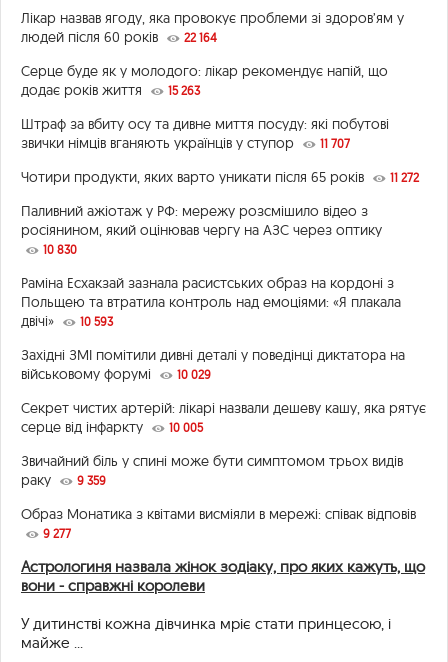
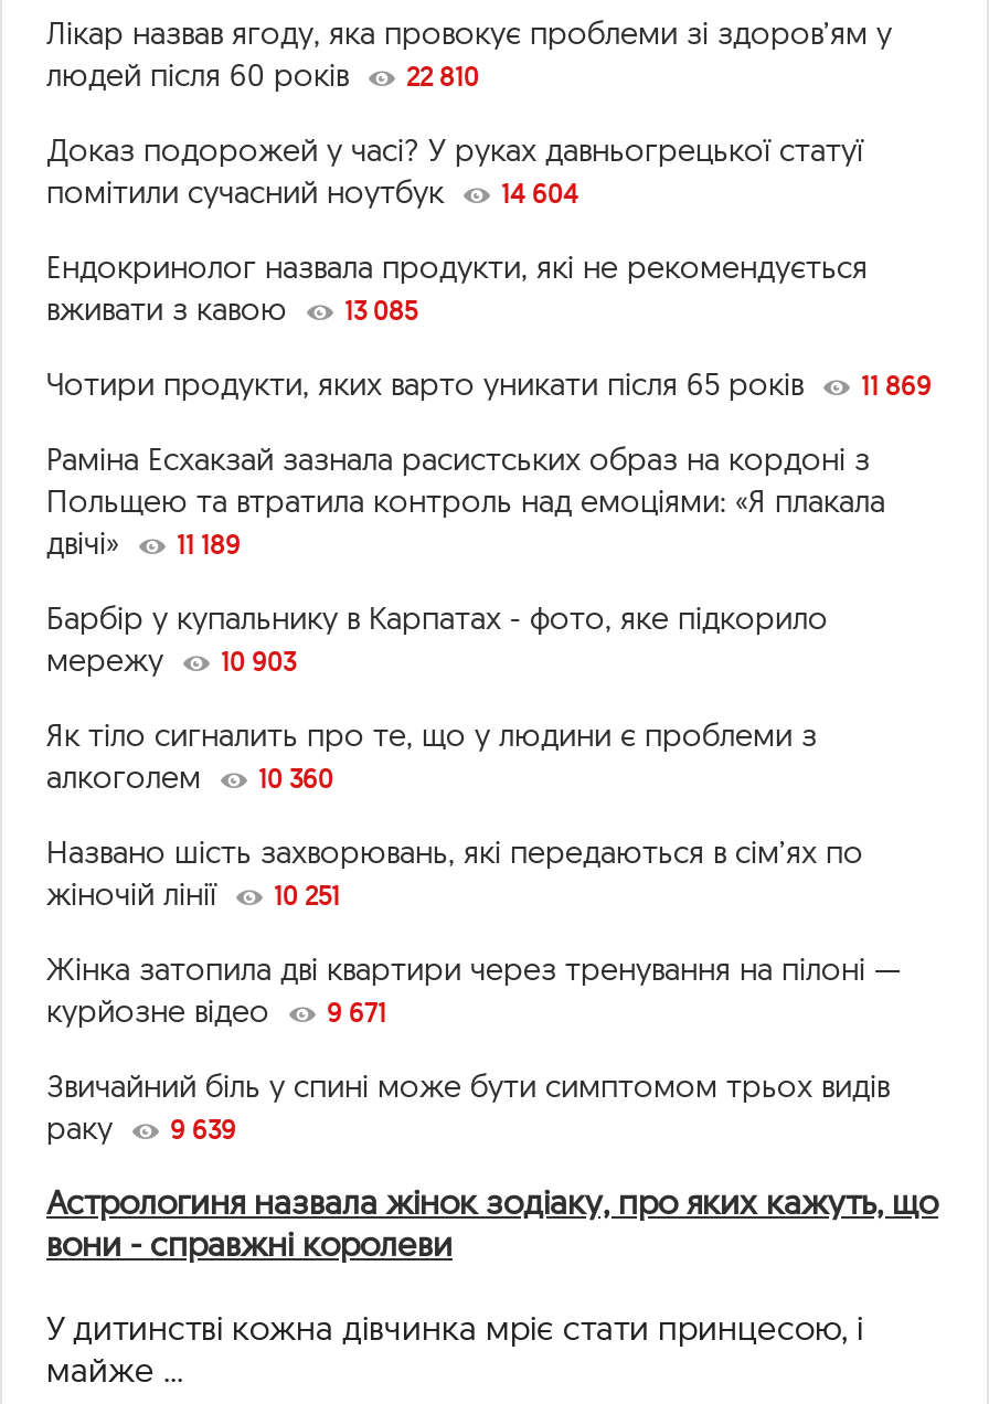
[21,28,217,46] людей після 60 років 22 164 -> [46,55,479,94] людей після 60 років 22 810
[21,62,388,99] Серце буде як у молодого: лікар рекомендує напій, що | додає років життя | 15 263 -> [46,130,863,211] Доказ подорожей у часі? У руках давньогрецької статуї | помітили сучасний ноутбук | 14 604
[21,115,389,152] Штраф за вбиту осу та дивне миття посуду: які побутові | звички німців вганяють українців у ступор | 11 707 -> [46,247,868,328] Ендокринолог назвала продукти, які не рекомендується | вживати з кавою | 13 085
[21,170,419,257] 11 272 | Паливний ажіотаж у РФ: мережу розсмішило відео з | росіянином, який оцінював чергу на АЗС через оптику | 10 830 -> [861,368,932,401] 11 869
moved [21,274,401,330] -> [46,439,885,562]: Раміна Есхакзай зазнала расистських образ на кордоні з | Польщею та втратила контроль над емоціями: «Я плакала | двічі»
[21,314,426,436] 10 593 | Західні ЗМІ помітили дивні деталі у поведінці диктатора на | військовому форумі | 10 029 | Секрет чистих артерій: лікарі назвали дешеву кашу, яка рятує | серце від інфаркту | 10 005 -> [46,527,901,1030] 11 189 | Барбір у купальнику в Карпатах - фото, яке підкорило | мережу | 10 903 | Як тіло сигналить про те, що у людини є проблеми з | алкоголем | 10 360 | Названо шість захворювань, які передаються в сім’ях по | жіночій лінії | 10 251 | Жінка затопила дві квартири через тренування на пілоні — | курйозне відео | 9 671
moved [21,452,403,489] -> [46,1066,890,1147]: Звичайний біль у спині може бути симптомом трьох видів | раку
[21,473,416,541] 9 359 | Образ Монатика з квітами висміяли в мережі: співак відповів | 9 277 -> [170,1112,236,1145] 9 639

